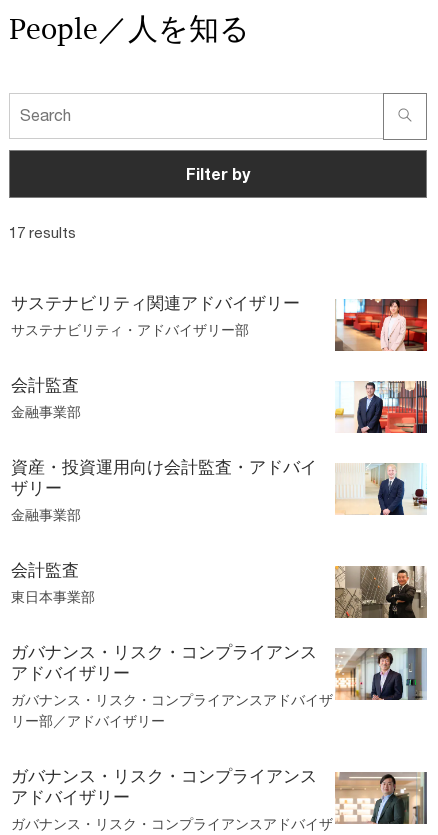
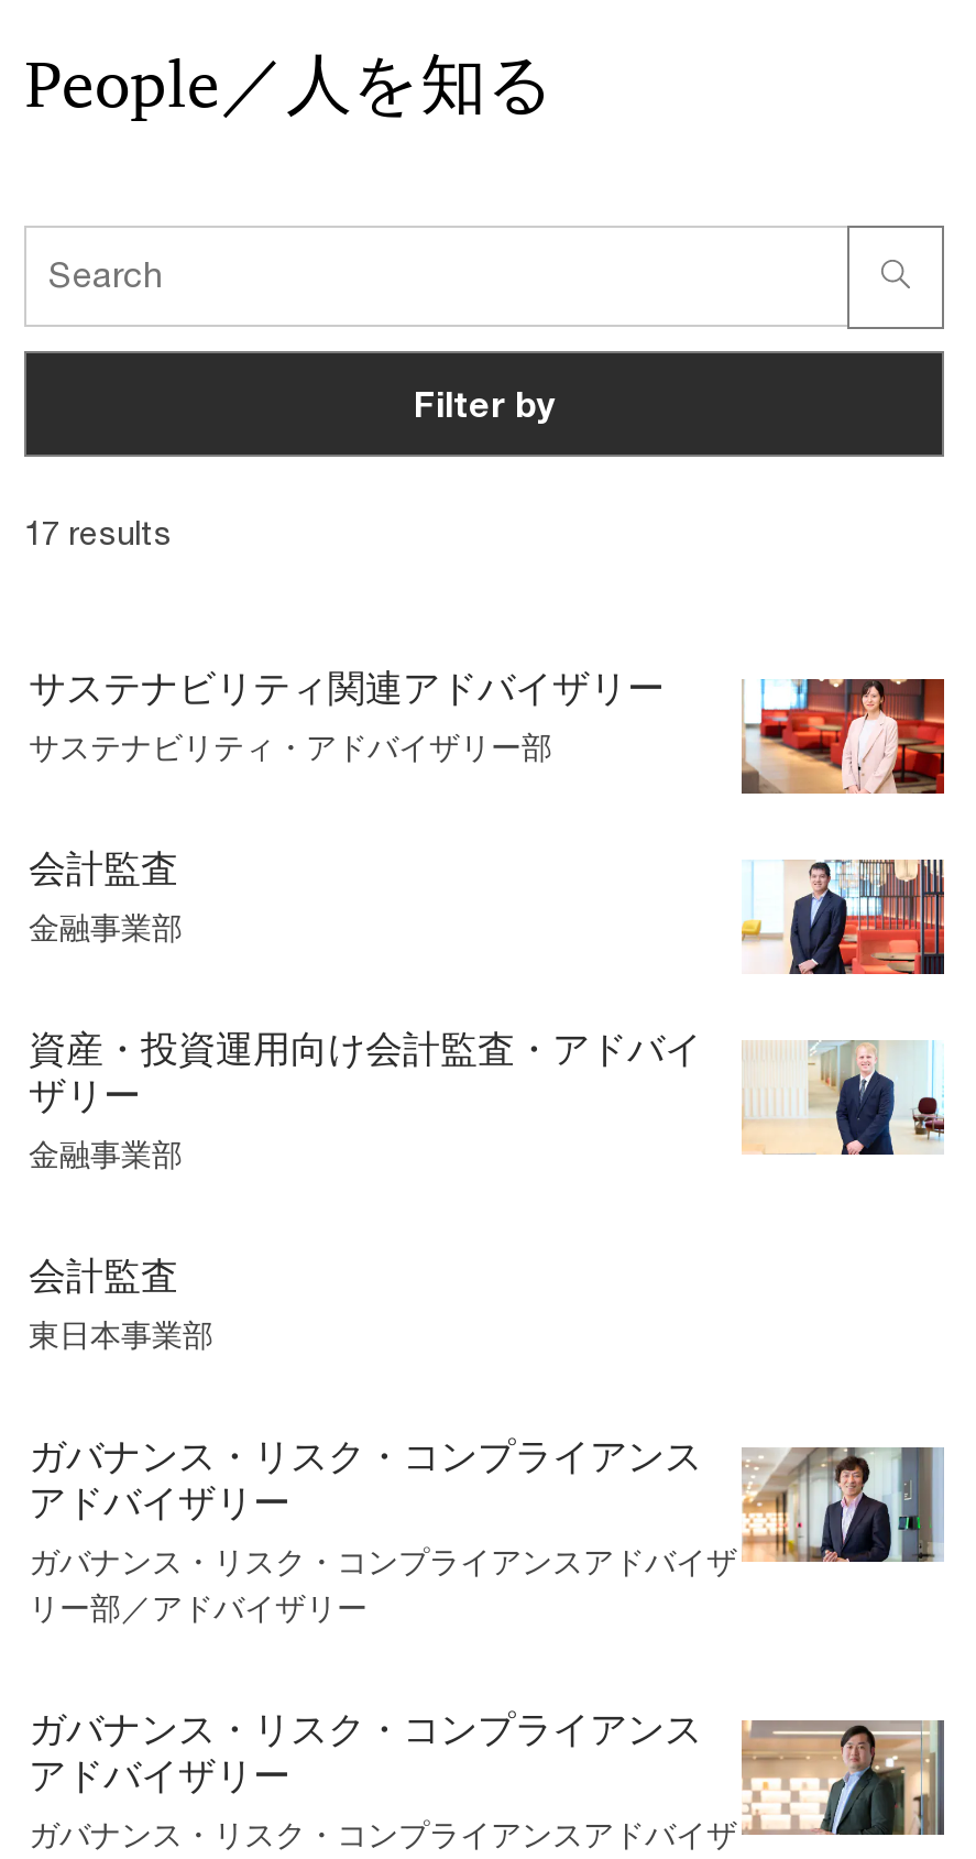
[334,565,428,619] [image] -> none

